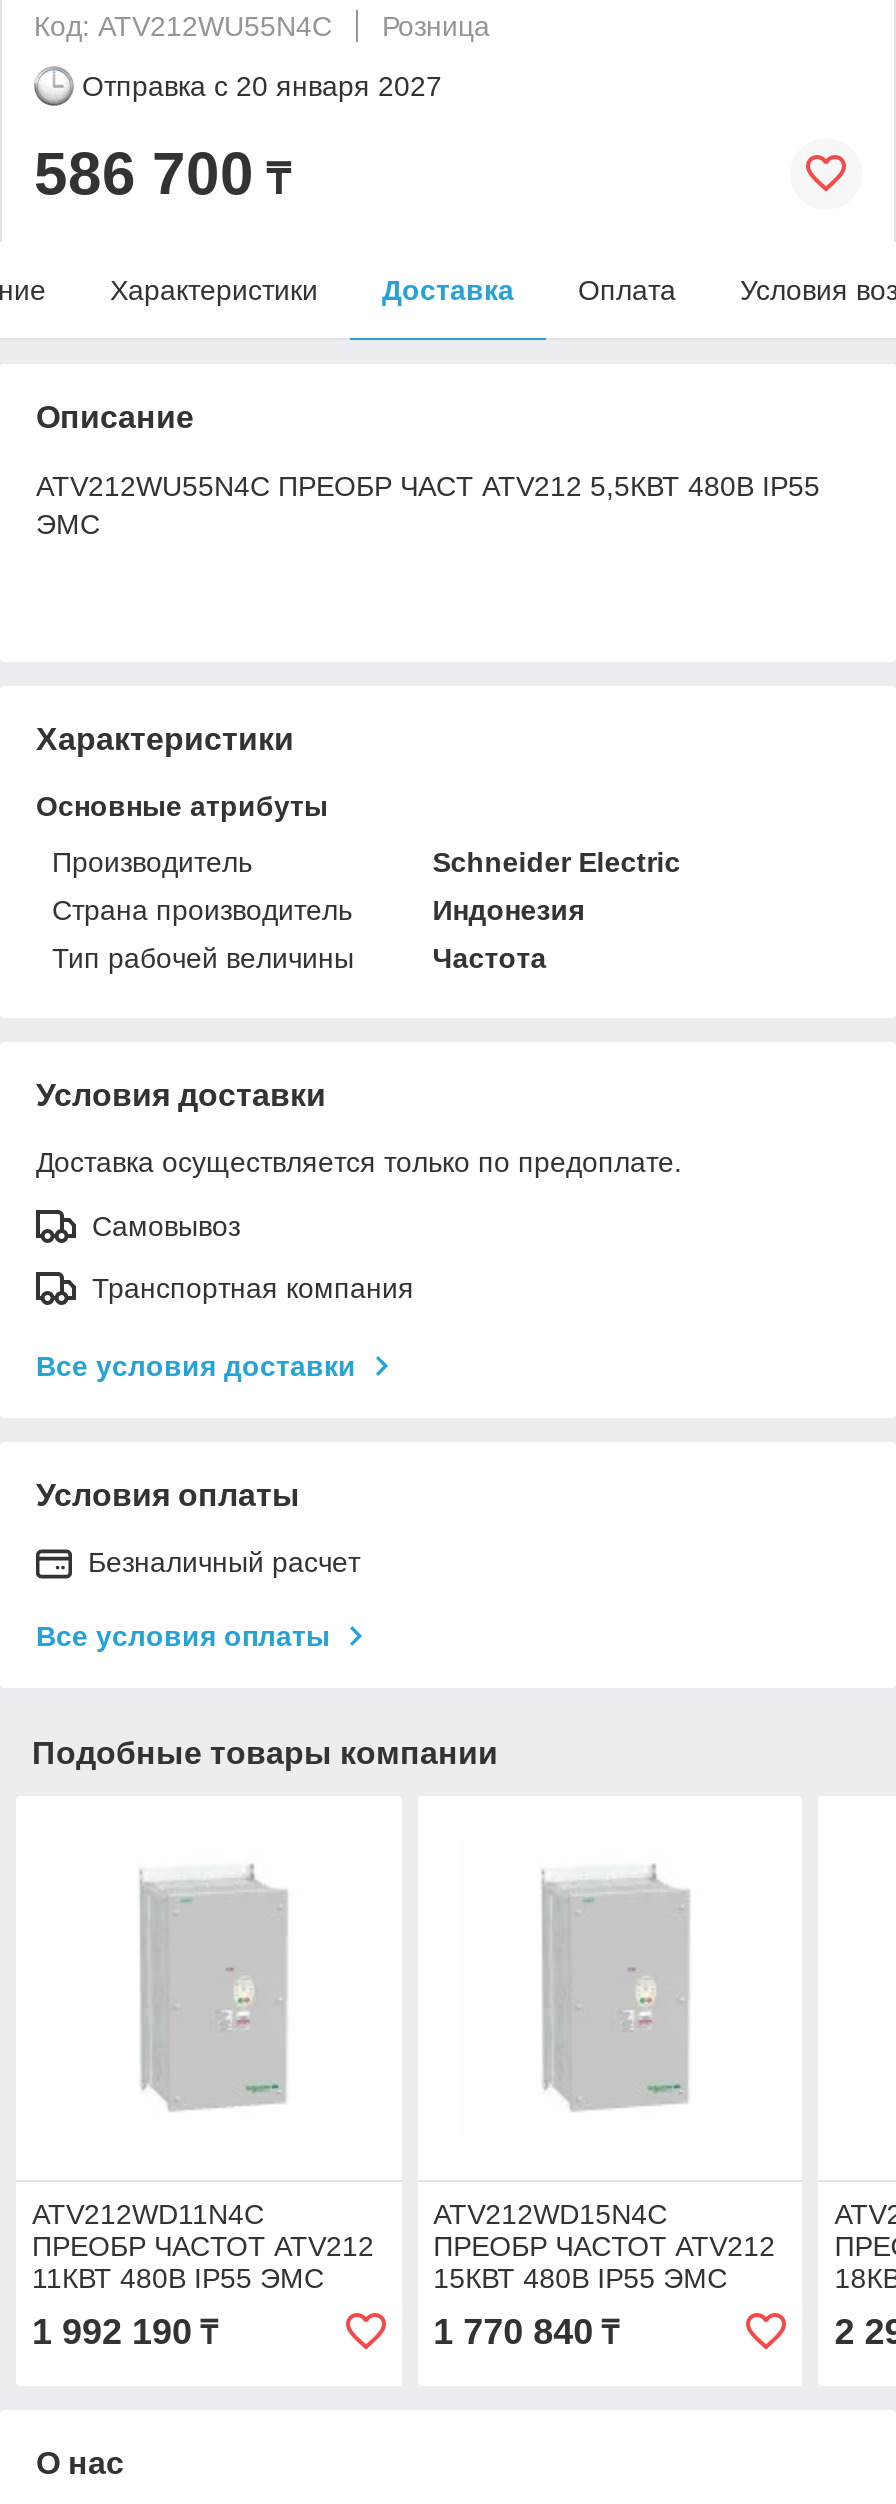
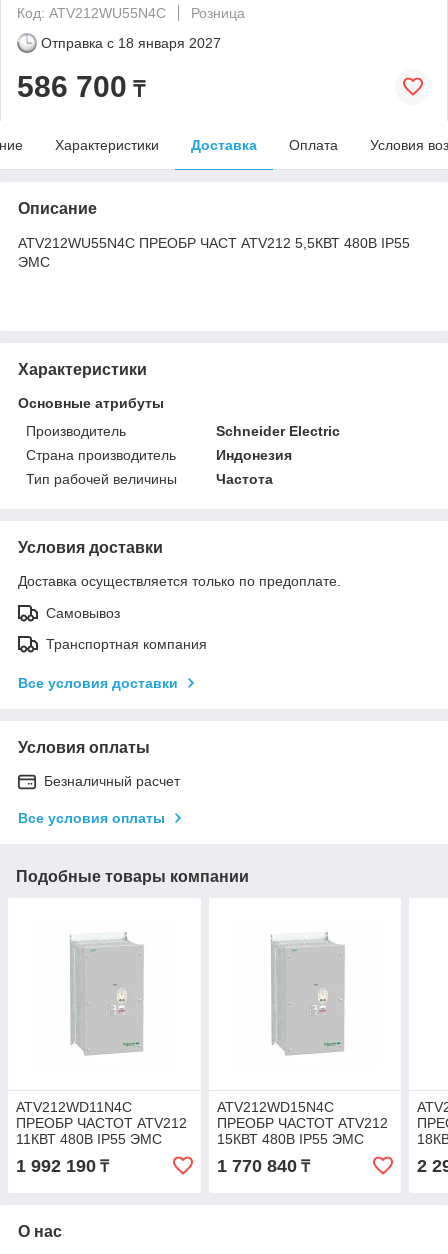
[82,70,442,102] Отправка с 20 января 2027 -> [41,35,221,51] Отправка с 18 января 2027

